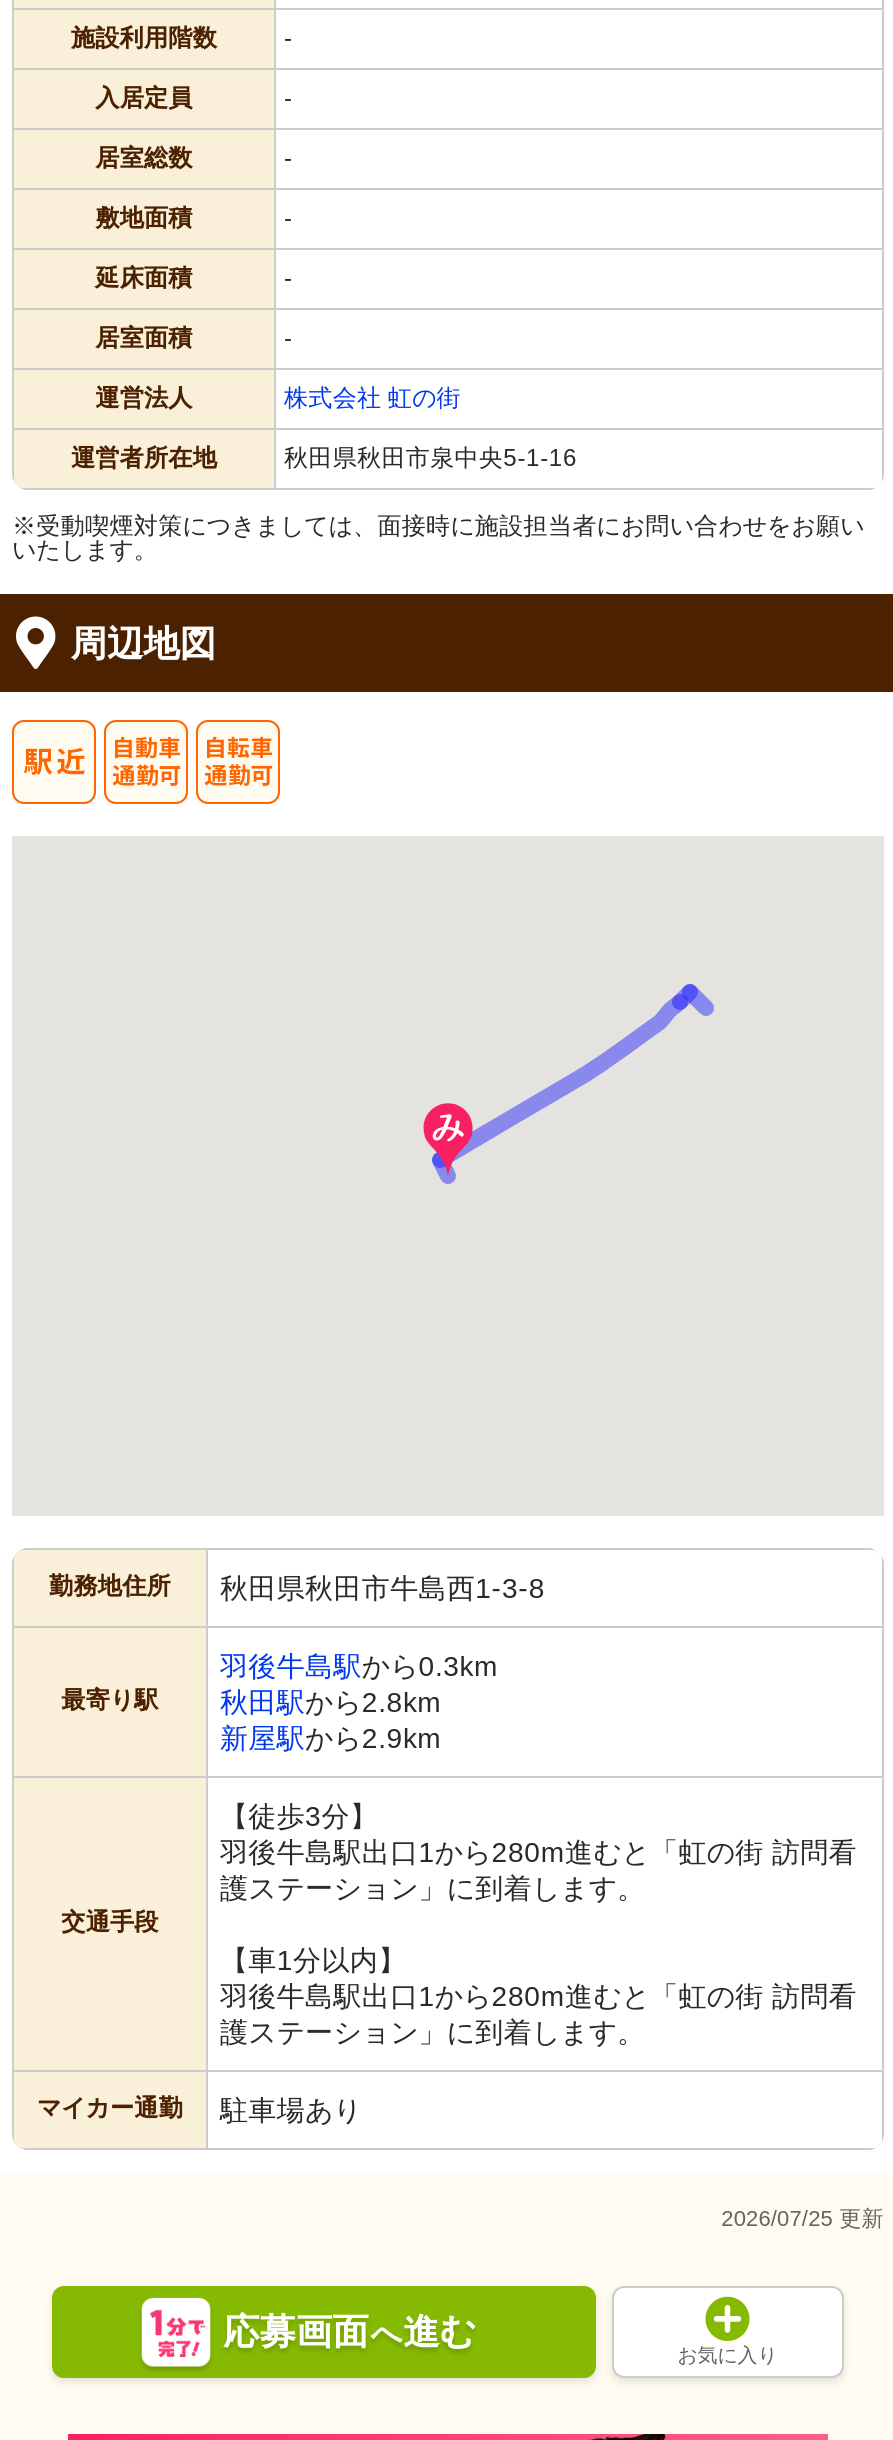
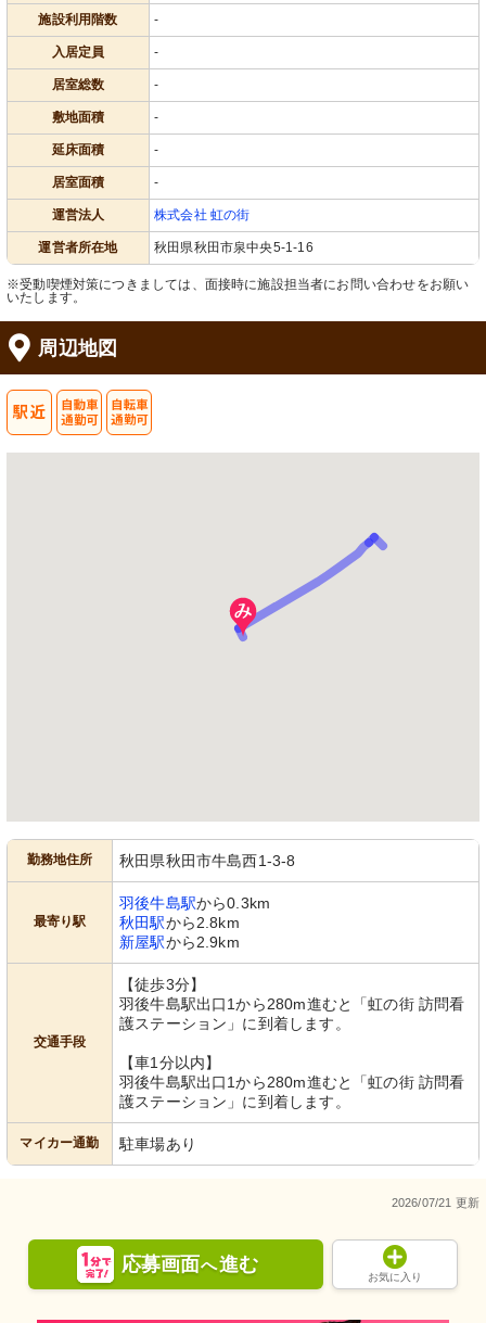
[721,2206,884,2230] 2026/07/25 更新 -> [391,1196,479,1209] 2026/07/21 更新

